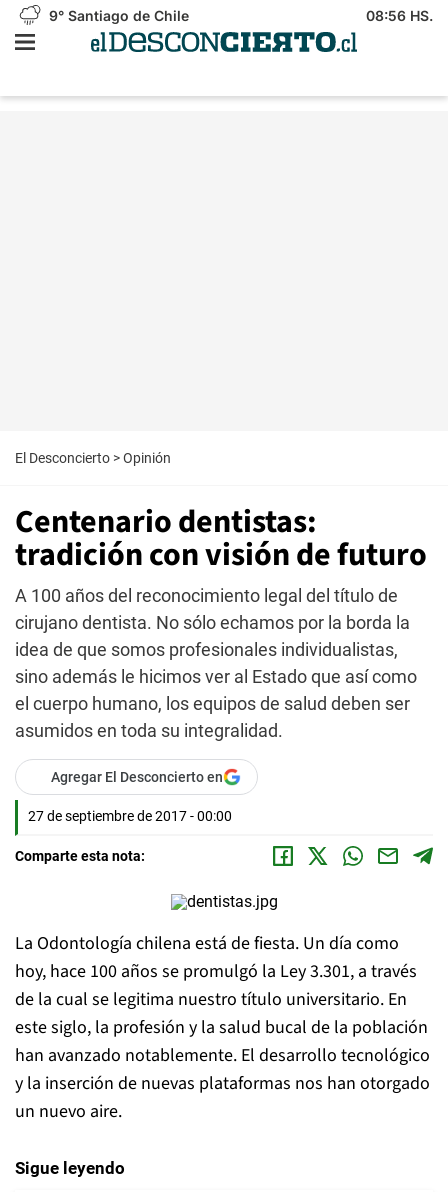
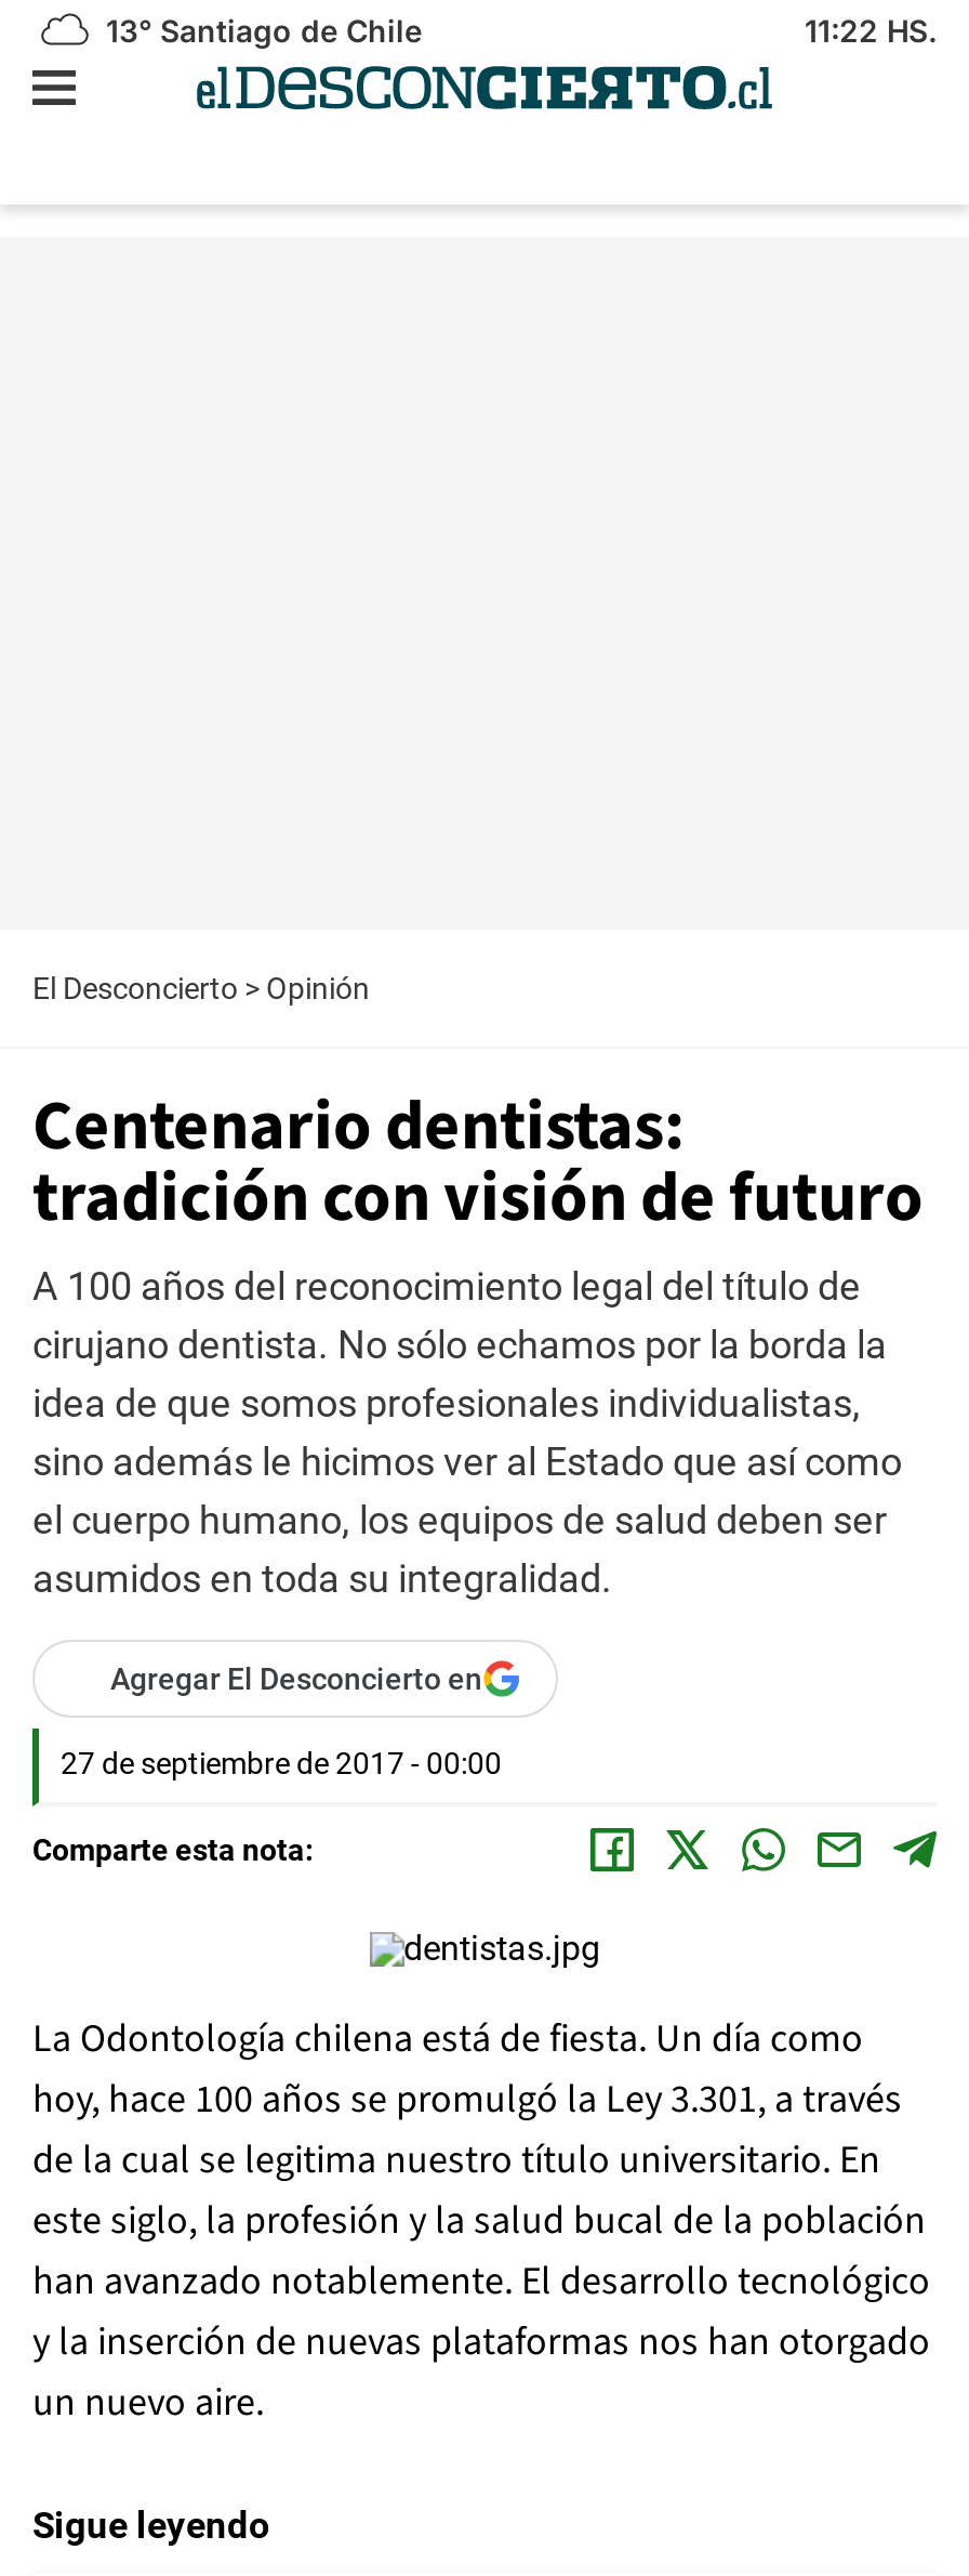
[45,7,189,24] 9° Santiago de Chile -> [97,12,422,49] 13° Santiago de Chile
[366,7,433,24] 08:56 HS. -> [805,12,937,49] 11:22 HS.

